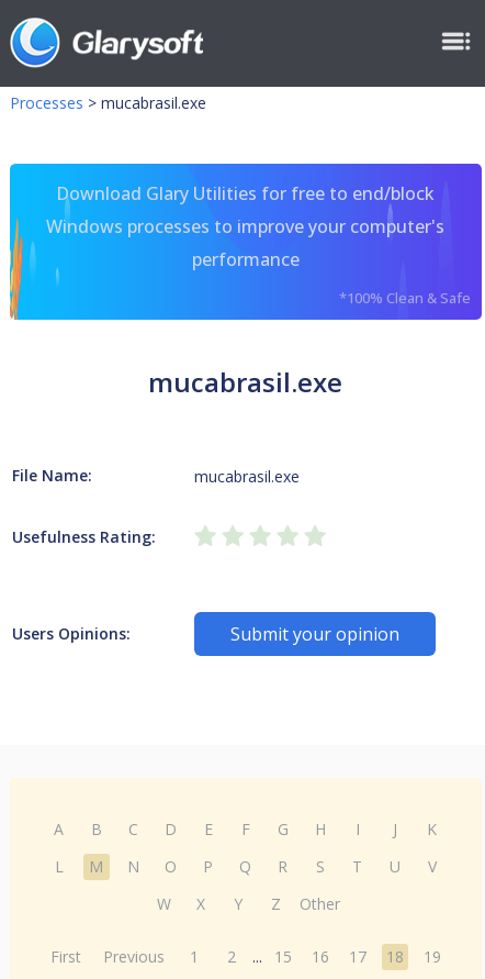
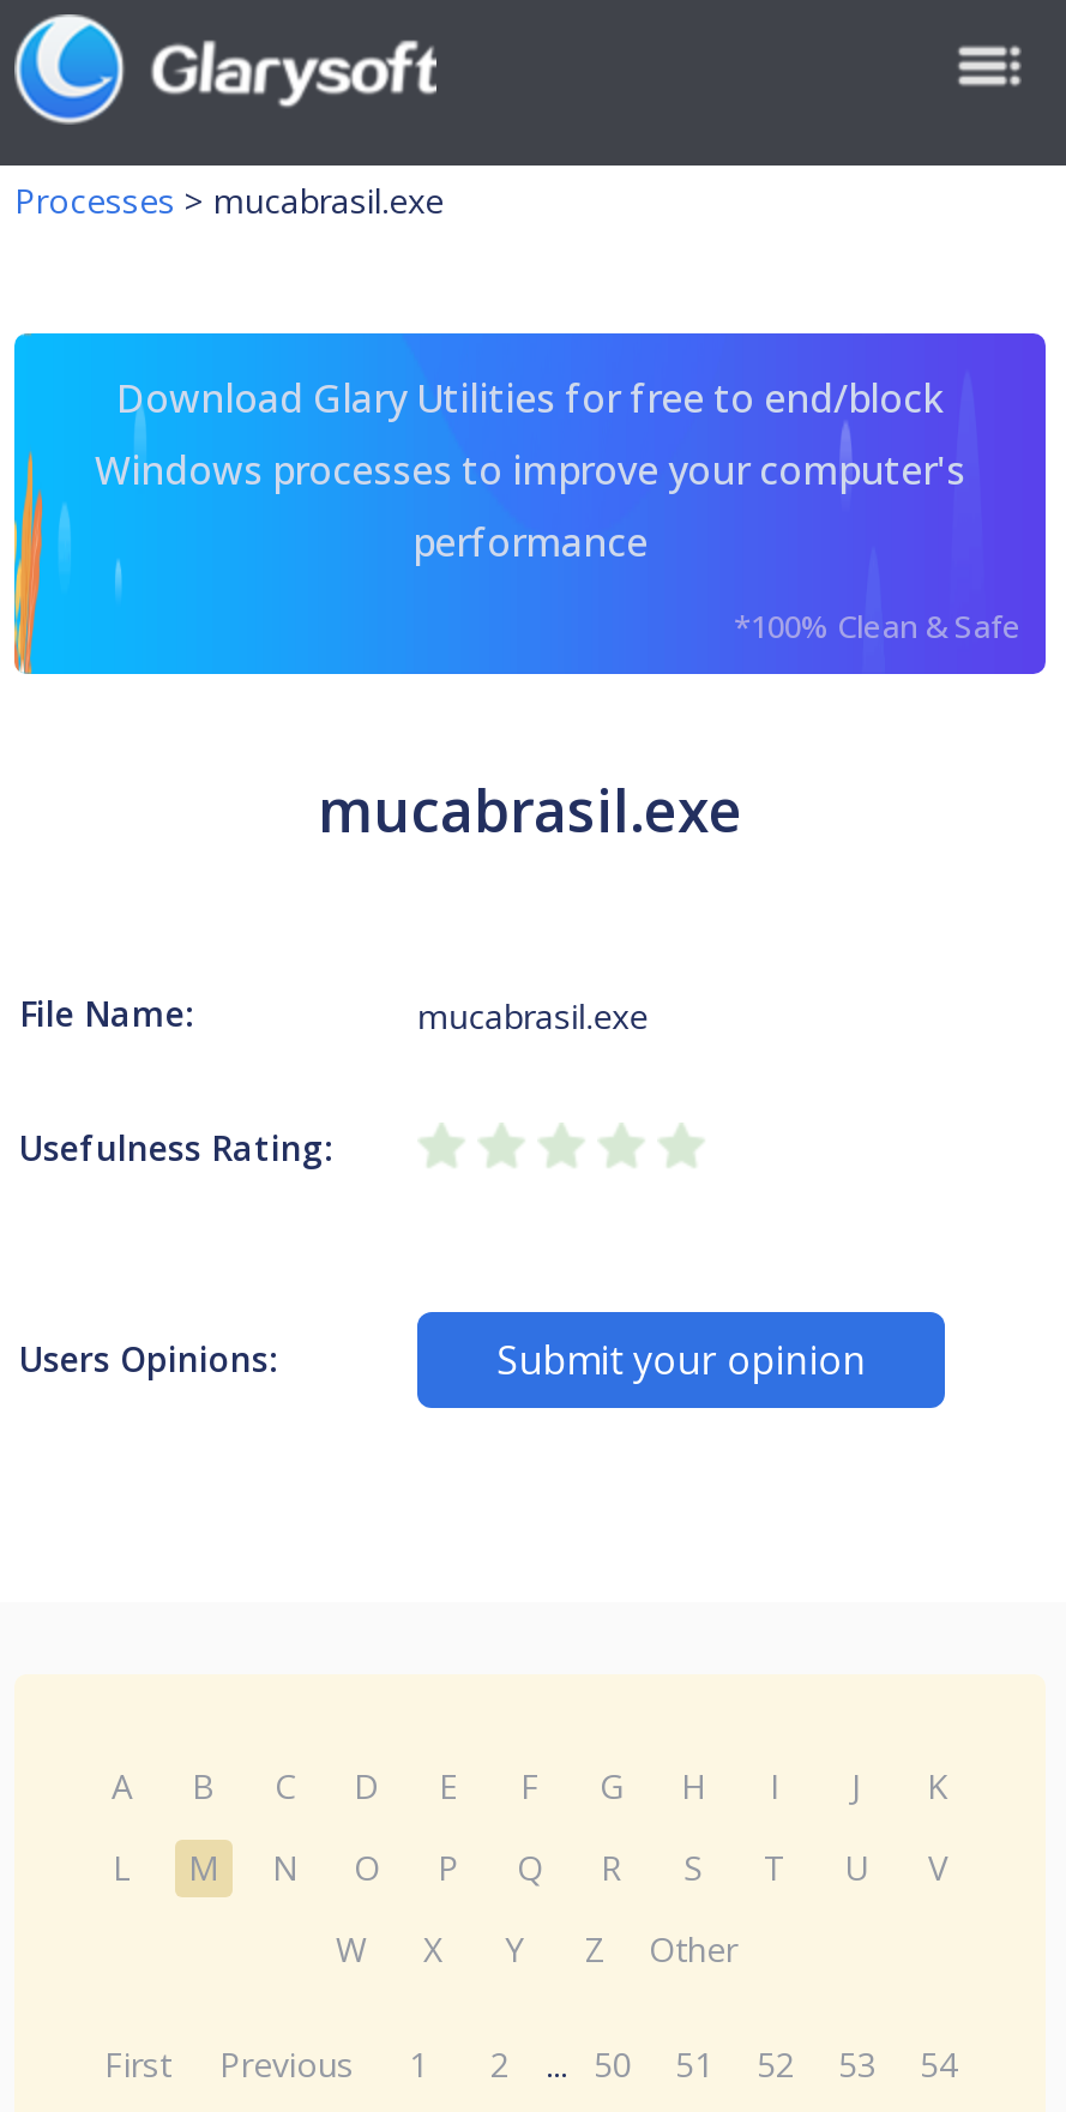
[228,946,442,967] 2 ... 15 | 16 | 17 | 18 | 19 -> [490,2041,958,2087] 2 ... 50 | 51 | 52 | 53 | 54

